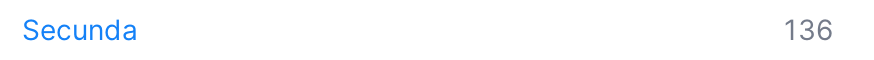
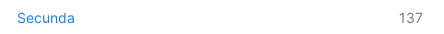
[784,12,834,46] 136 -> [399,9,423,26] 137

